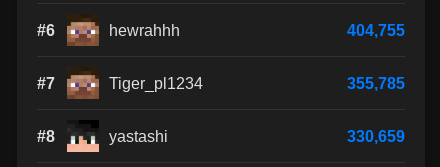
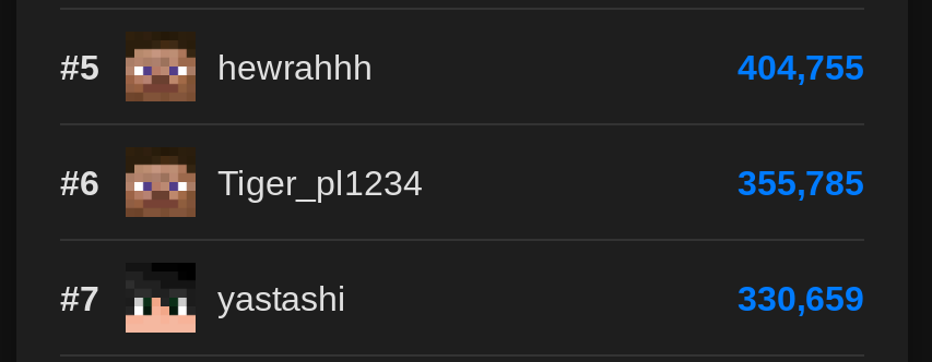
[37,21,55,38] #6 -> [60,48,99,85] #5
[37,74,55,91] #7 -> [60,164,99,201] #6
[37,127,55,144] #8 -> [60,279,99,316] #7

